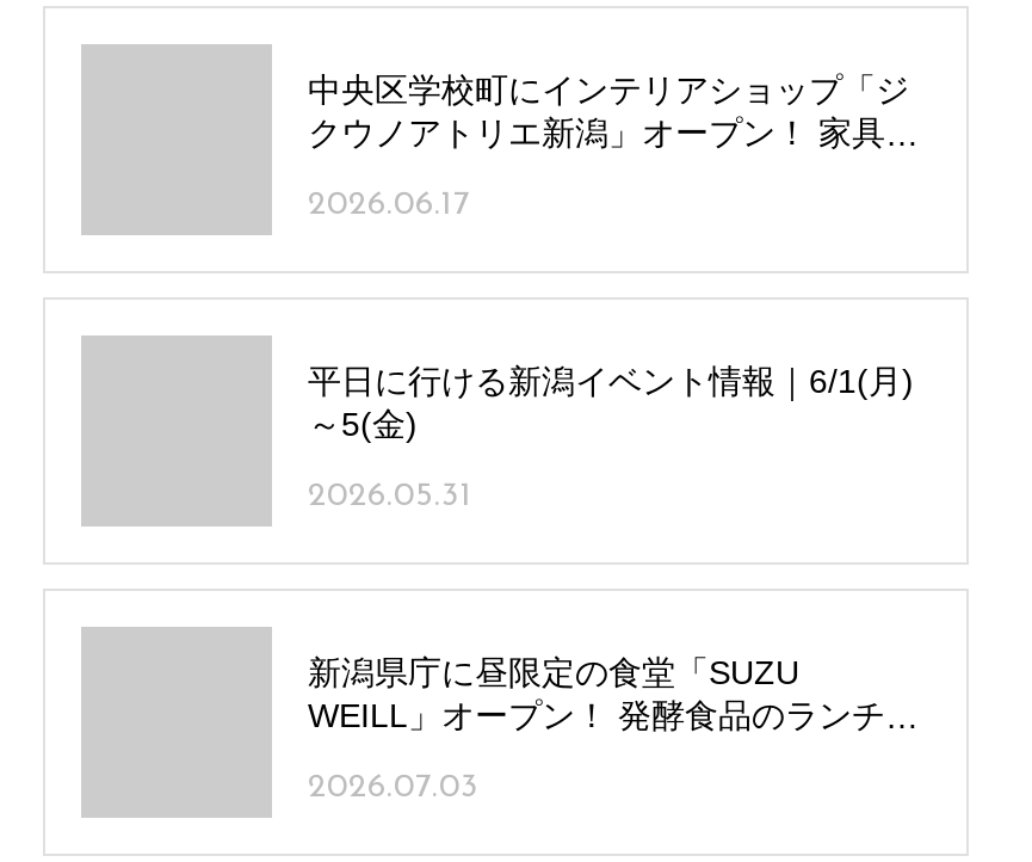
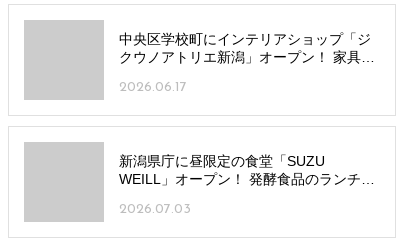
[308,362,914,515] 平日に行ける新潟イベント情報｜6/1(月) | ～5(金) | 2026.05.31 -> none

